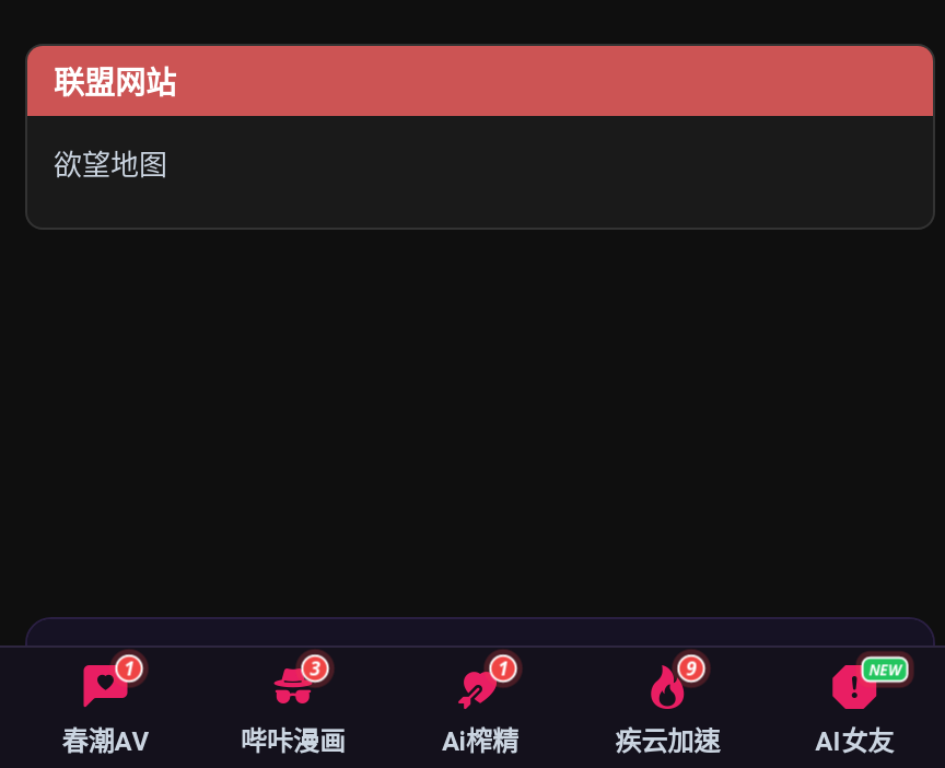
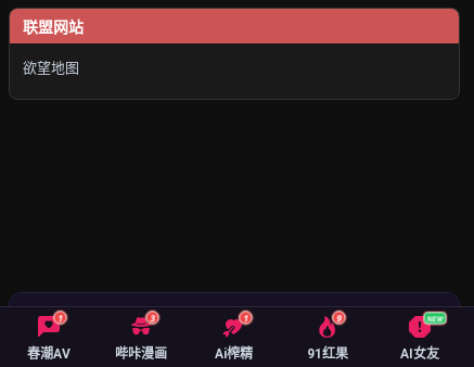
[615,726,720,757] 疾云加速 -> [307,346,348,362] 91红果

